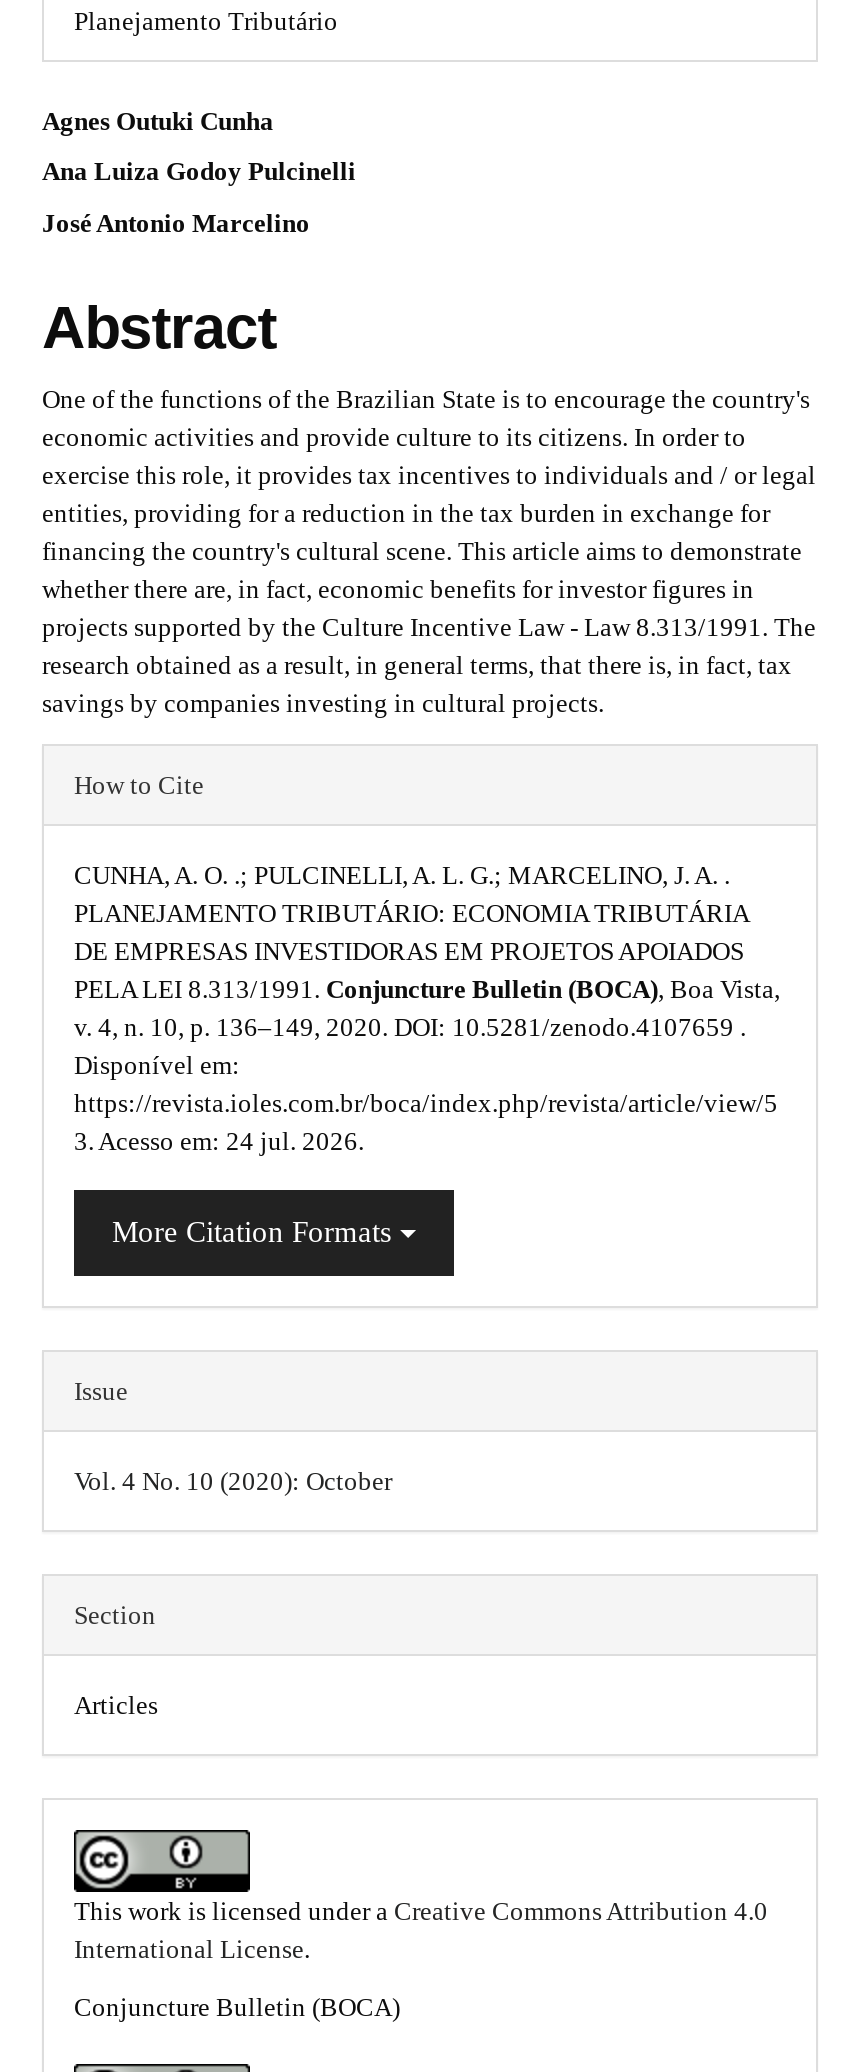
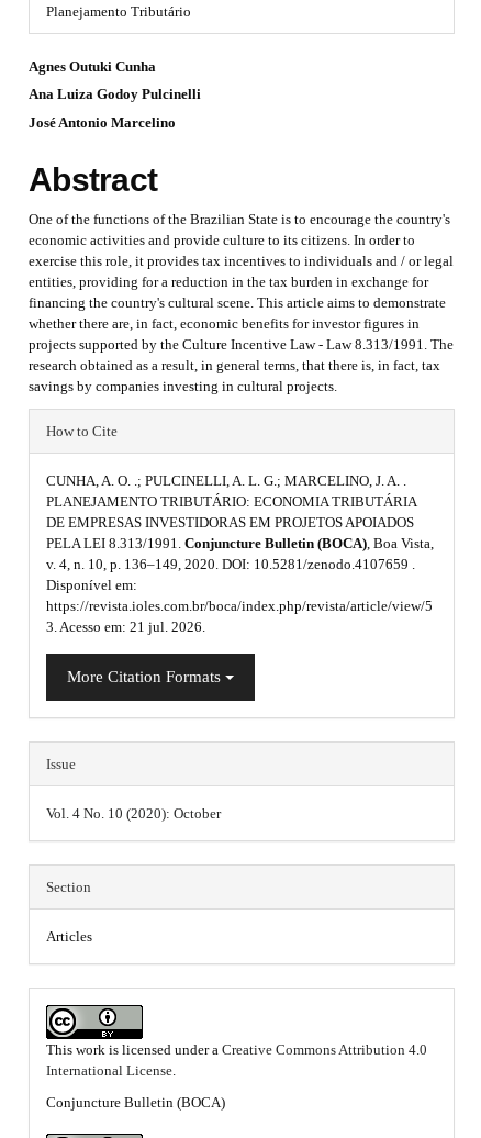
[74,1126,364,1156] 3. Acesso em: 24 jul. 2026. -> [46,618,205,635] 3. Acesso em: 21 jul. 2026.

